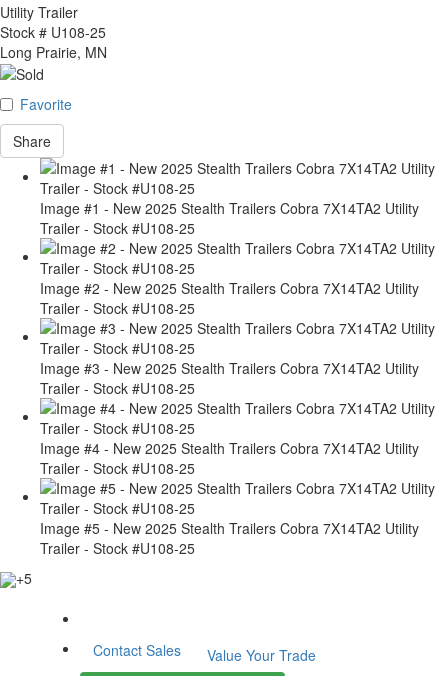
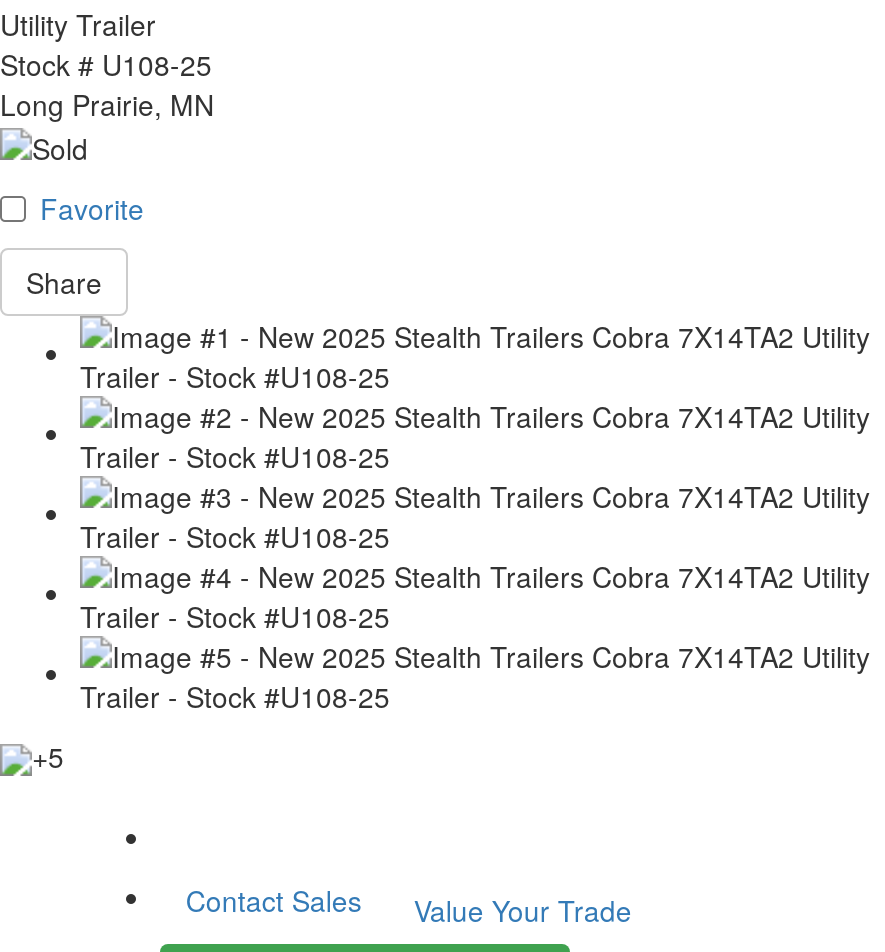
[40,198,419,558] Image #1 - New 2025 Stealth Trailers Cobra 7X14TA2 Utility | Trailer - Stock #U108-25 | Image #2 - New 2025 Stealth Trailers Cobra 7X14TA2 Utility | Trailer - Stock #U108-25 | Image #3 - New 2025 Stealth Trailers Cobra 7X14TA2 Utility | Trailer - Stock #U108-25 | Image #4 - New 2025 Stealth Trailers Cobra 7X14TA2 Utility | Trailer - Stock #U108-25 | Image #5 - New 2025 Stealth Trailers Cobra 7X14TA2 Utility | Trailer - Stock #U108-25 -> none

